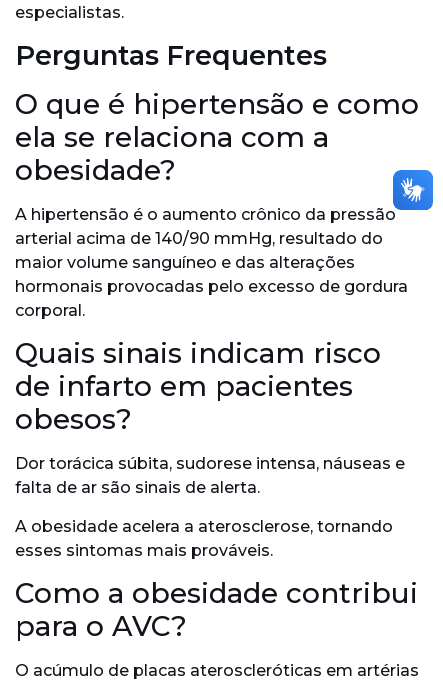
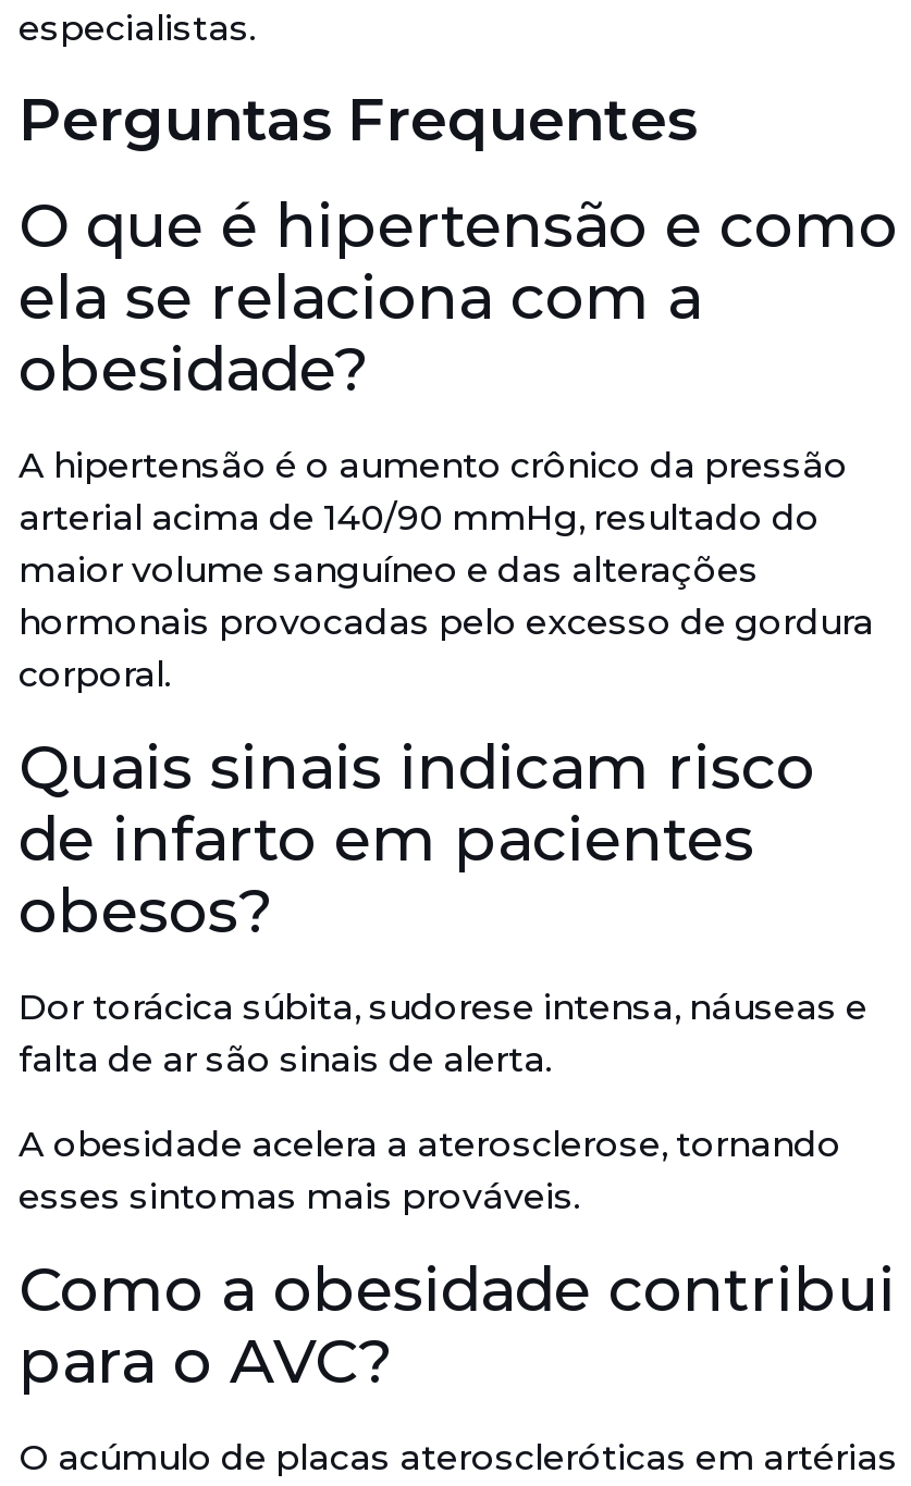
[392,169,434,211] [image] -> none

